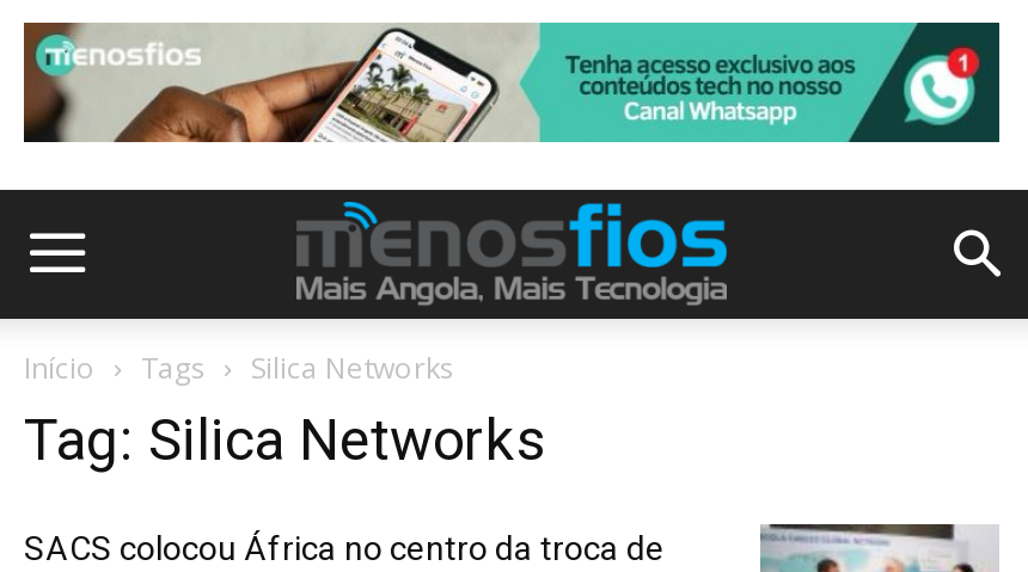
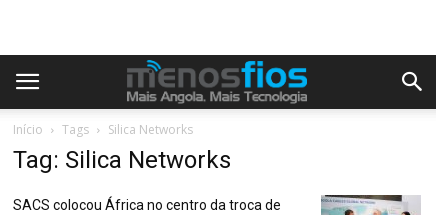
[22,20,1002,144] [image] -> none

